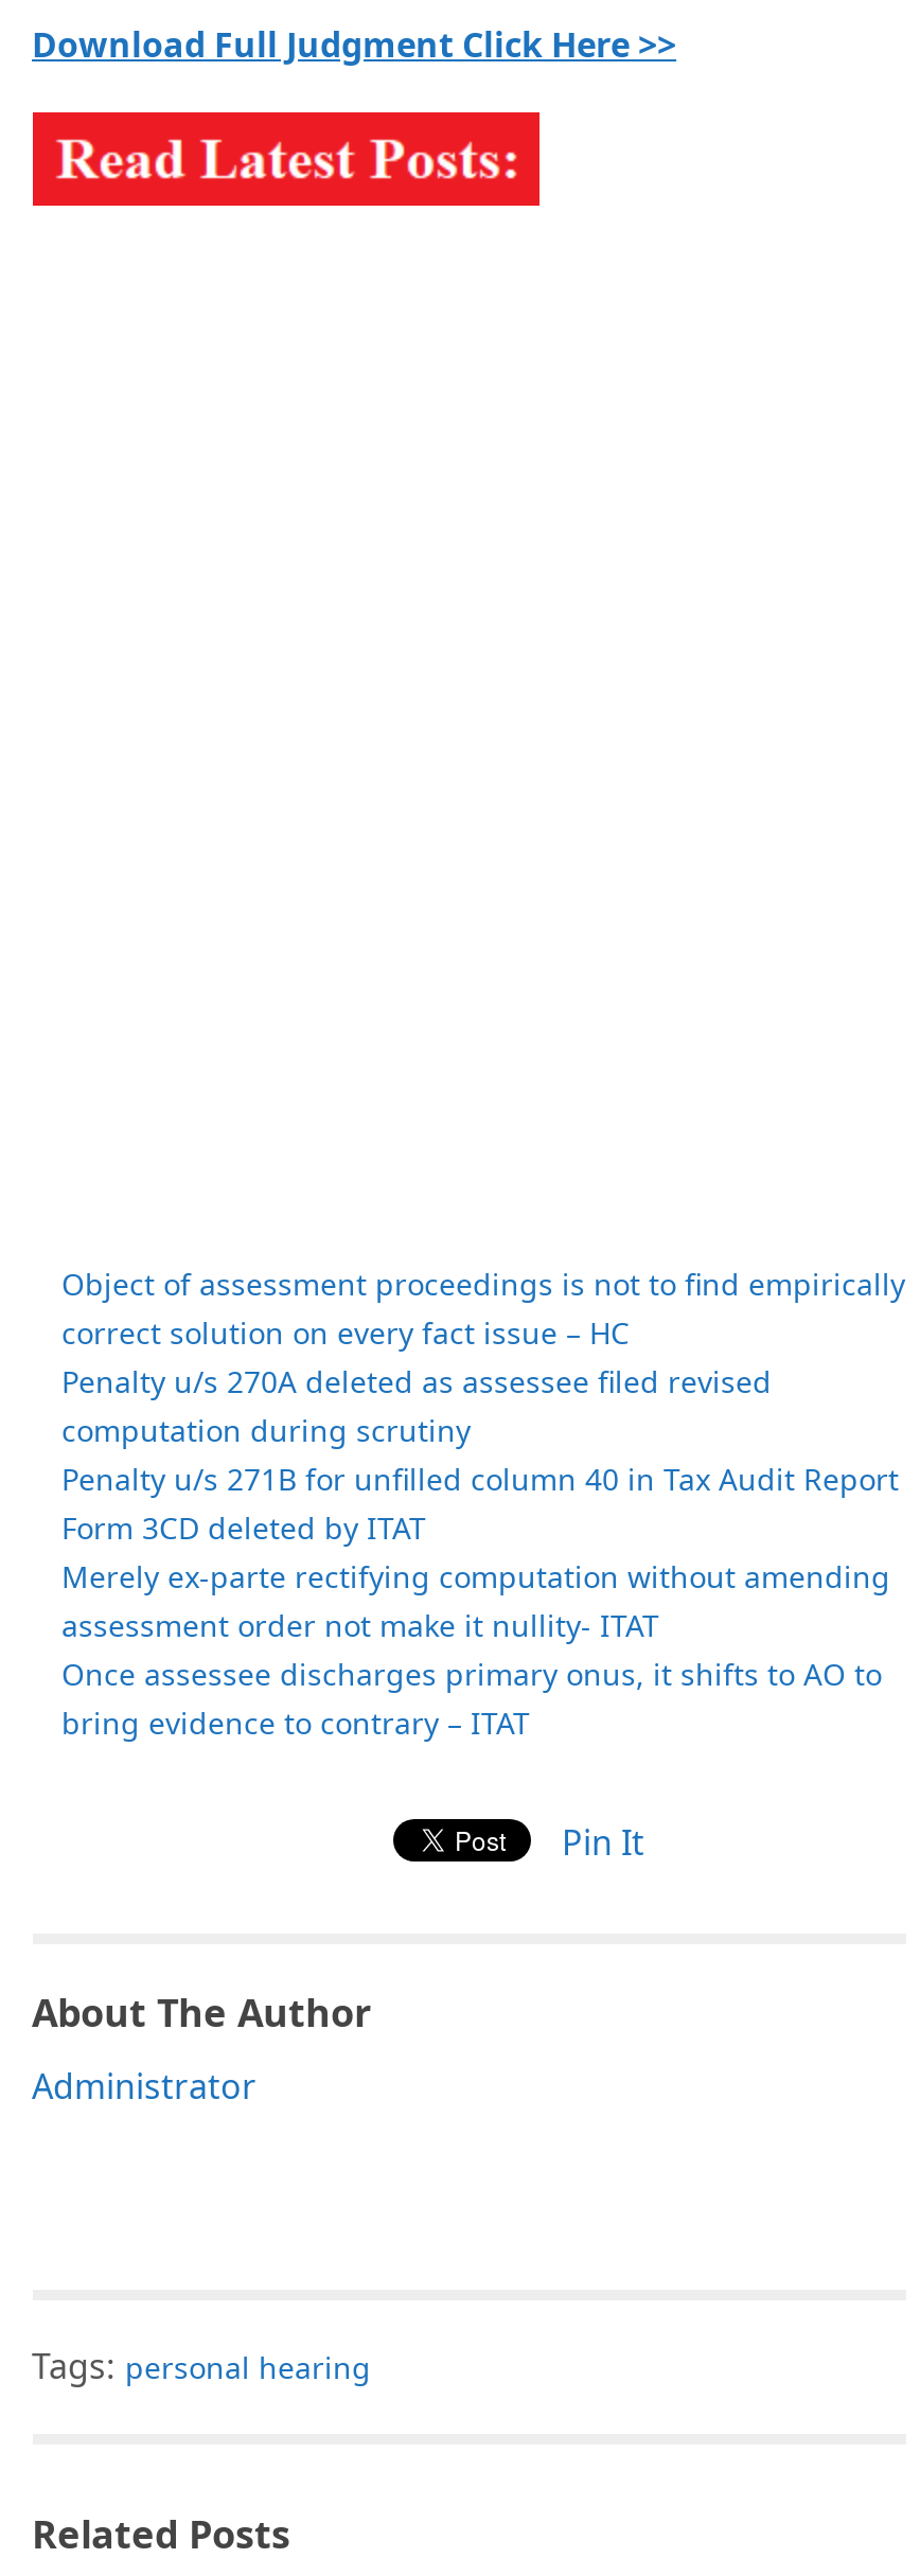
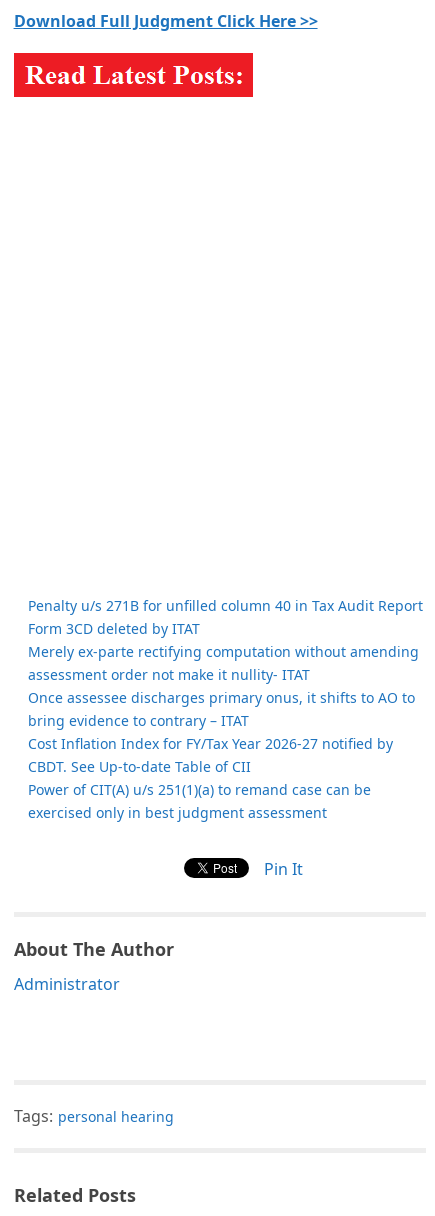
[61,1264,905,1450] Object of assessment proceedings is not to find empirically | correct solution on every fact issue – HC | Penalty u/s 270A deleted as assessee filed revised | computation during scrutiny -> none
moved [61,1459,899,1743] -> [27,596,422,730]: Penalty u/s 271B for unfilled column 40 in Tax Audit Report | Form 3CD deleted by ITAT | Merely ex-parte rectifying computation without amending | assessment order not make it nullity- ITAT | Once assessee discharges primary onus, it shifts to AO to | bring evidence to contrary – ITAT
none -> [27,734,392,822] Cost Inflation Index for FY/Tax Year 2026-27 notified by | CBDT. See Up-to-date Table of CII | Power of CIT(A) u/s 251(1)(a) to remand case can be | exercised only in best judgment assessment

